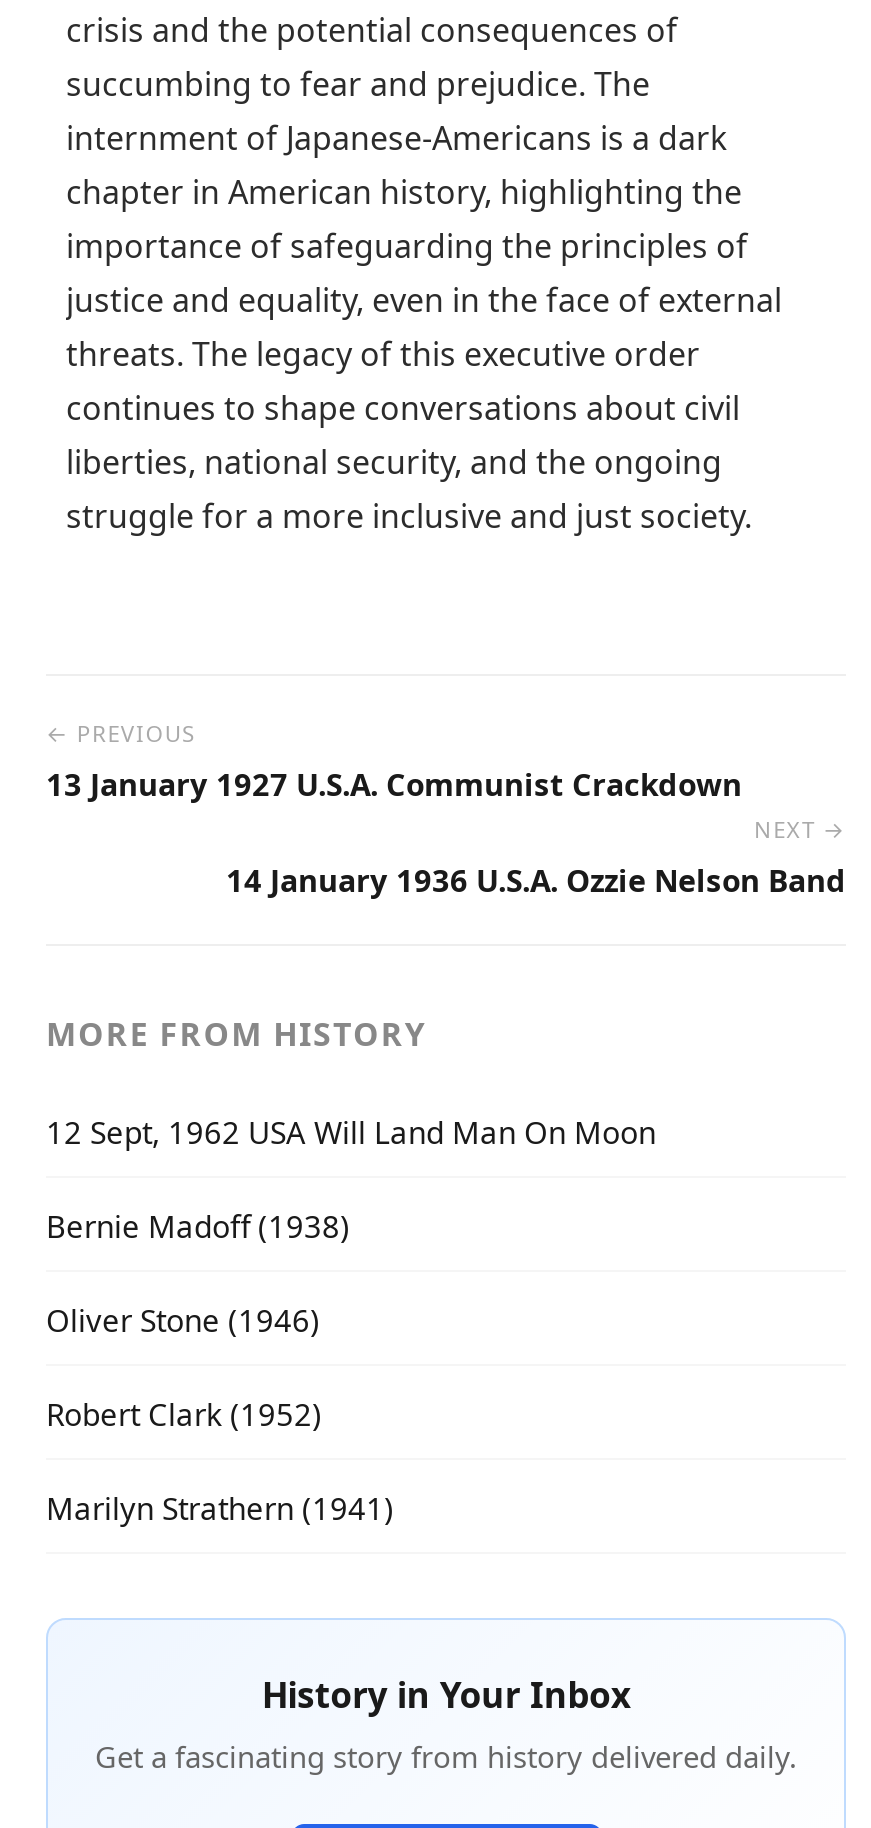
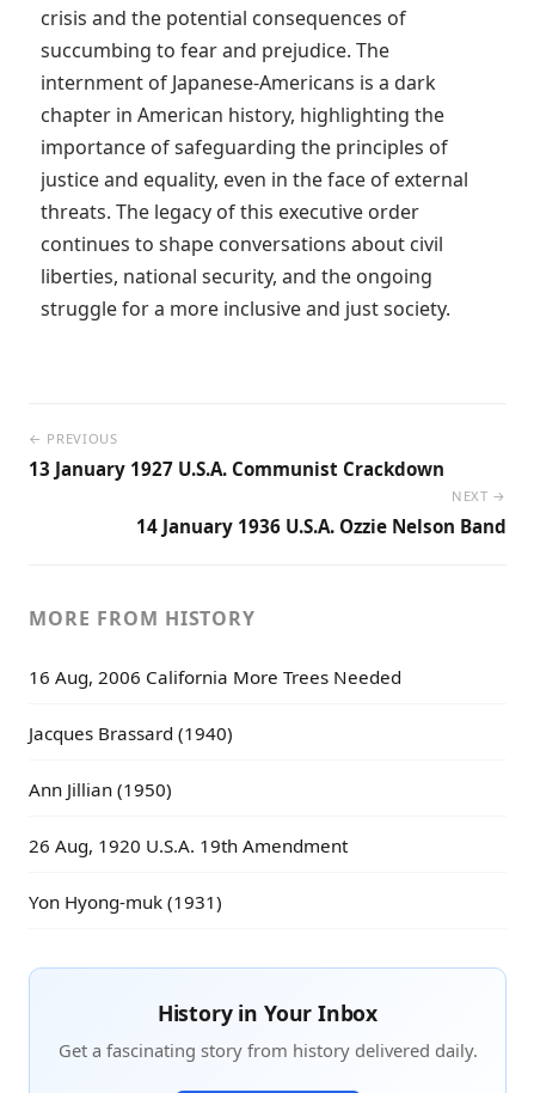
[46,1111,656,1151] 12 Sept, 1962 USA Will Land Man On Moon -> [29,665,401,688] 16 Aug, 2006 California More Trees Needed
[46,1205,350,1245] Bernie Madoff (1938) -> [29,721,233,745] Jacques Brassard (1940)
[46,1299,320,1339] Oliver Stone (1946) -> [29,777,172,801] Ann Jillian (1950)
[46,1393,322,1433] Robert Clark (1952) -> [29,833,348,857] 26 Aug, 1920 U.S.A. 19th Amendment
[46,1487,394,1527] Marilyn Strathern (1941) -> [29,889,222,913] Yon Hyong-muk (1931)

